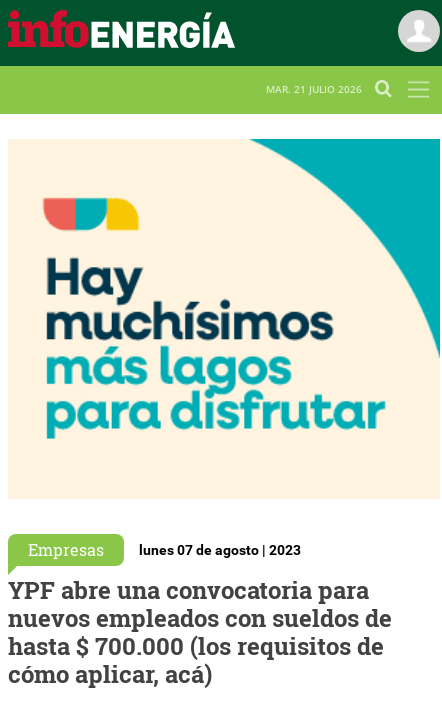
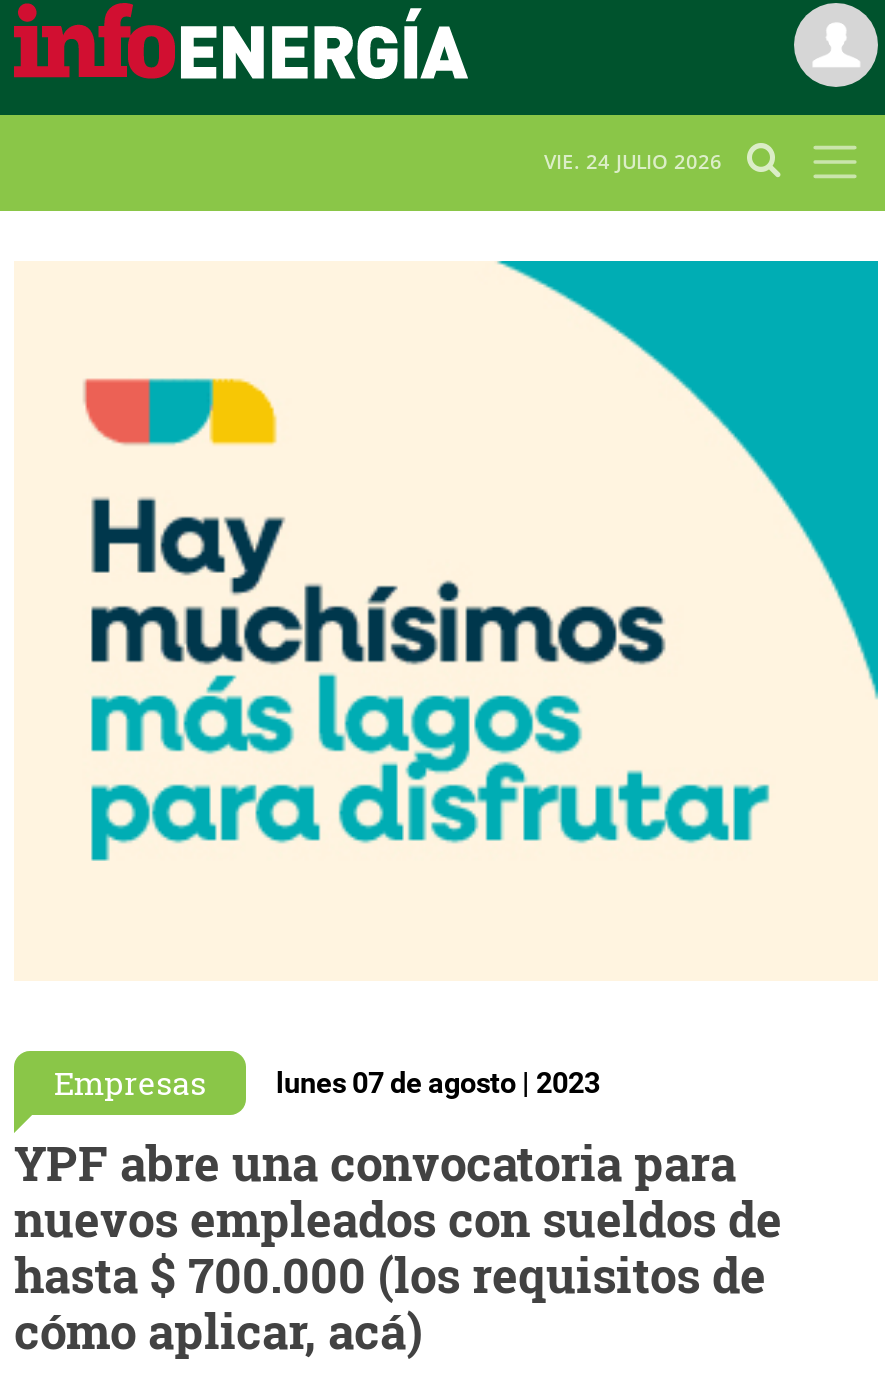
[266,82,362,96] MAR. 21 JULIO 2026 -> [544,148,722,176] VIE. 24 JULIO 2026

